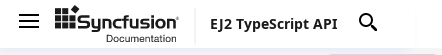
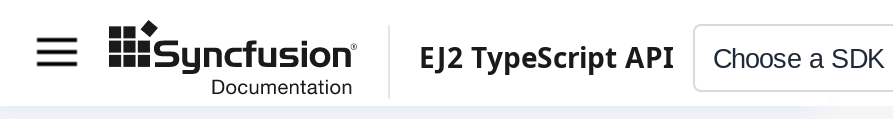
none -> [713,43,885,73] Choose a SDK

